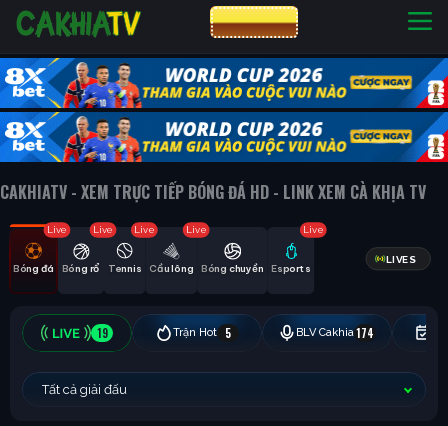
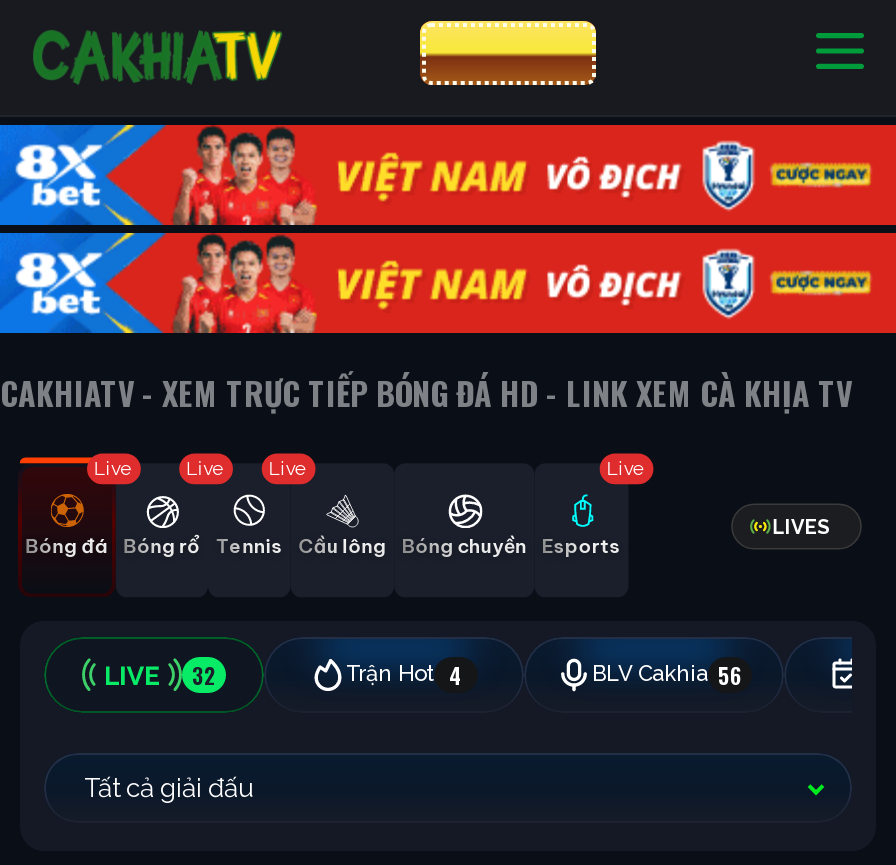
[4,57,445,163] [image] -> [10,123,890,335] [image]
[186,224,206,234] Live -> none
[96,324,374,340] 19 | Trận Hot | 5 | BLV Cakhia 174 -> [192,658,742,690] 32 | Trận Hot 4 | BLV Cakhia 56

